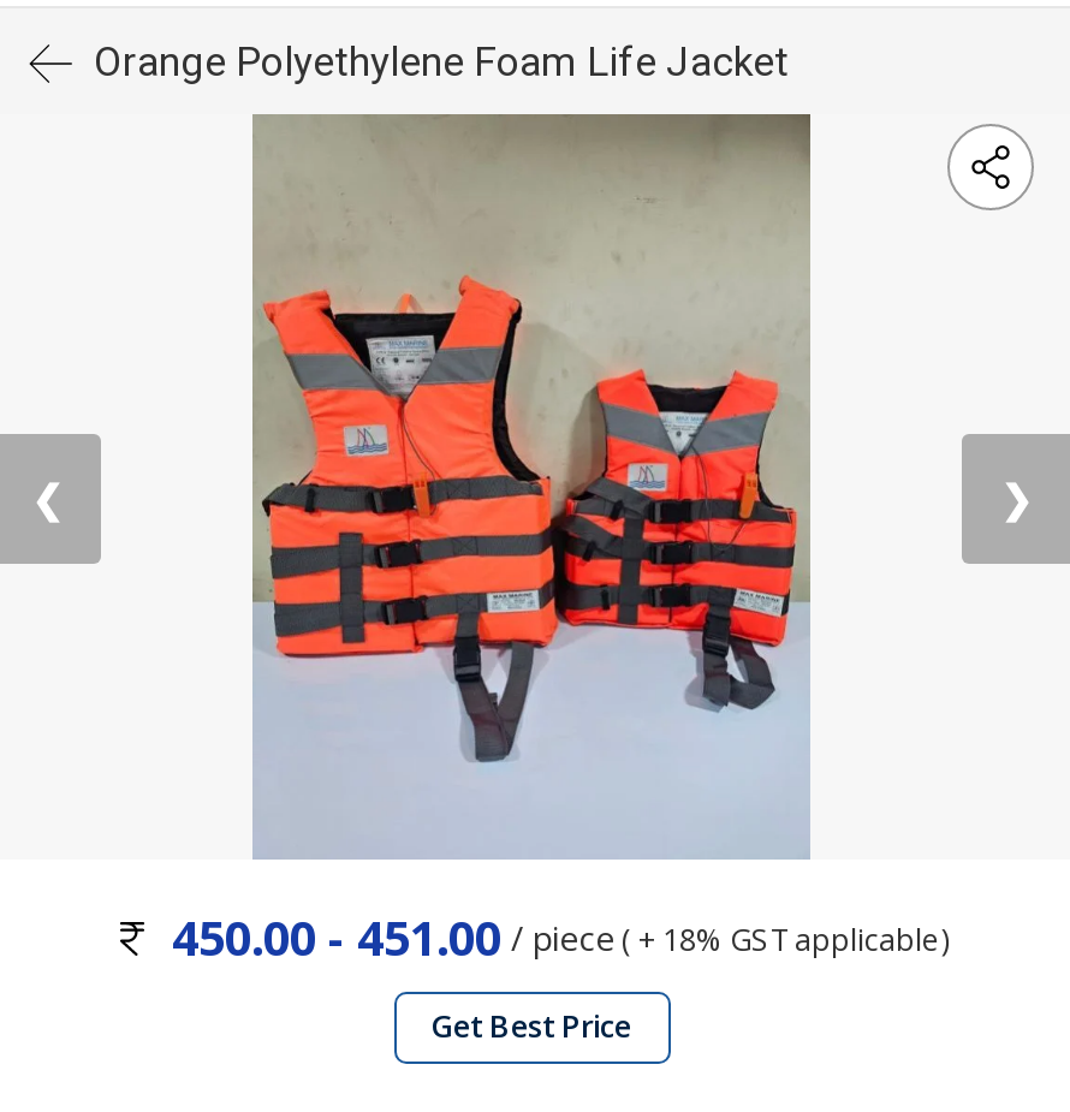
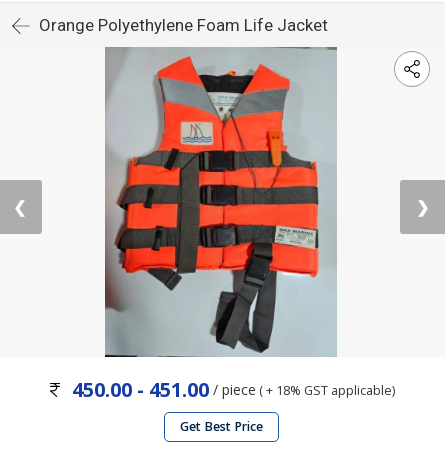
[252,114,810,860] [image] -> [104,47,336,358] [image]

